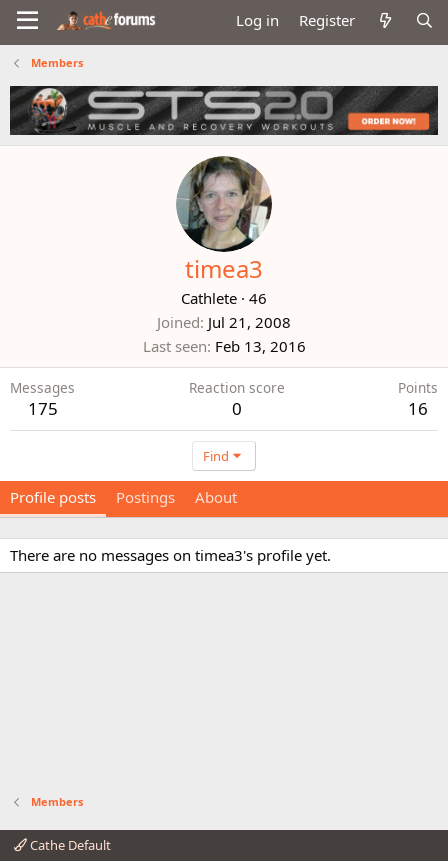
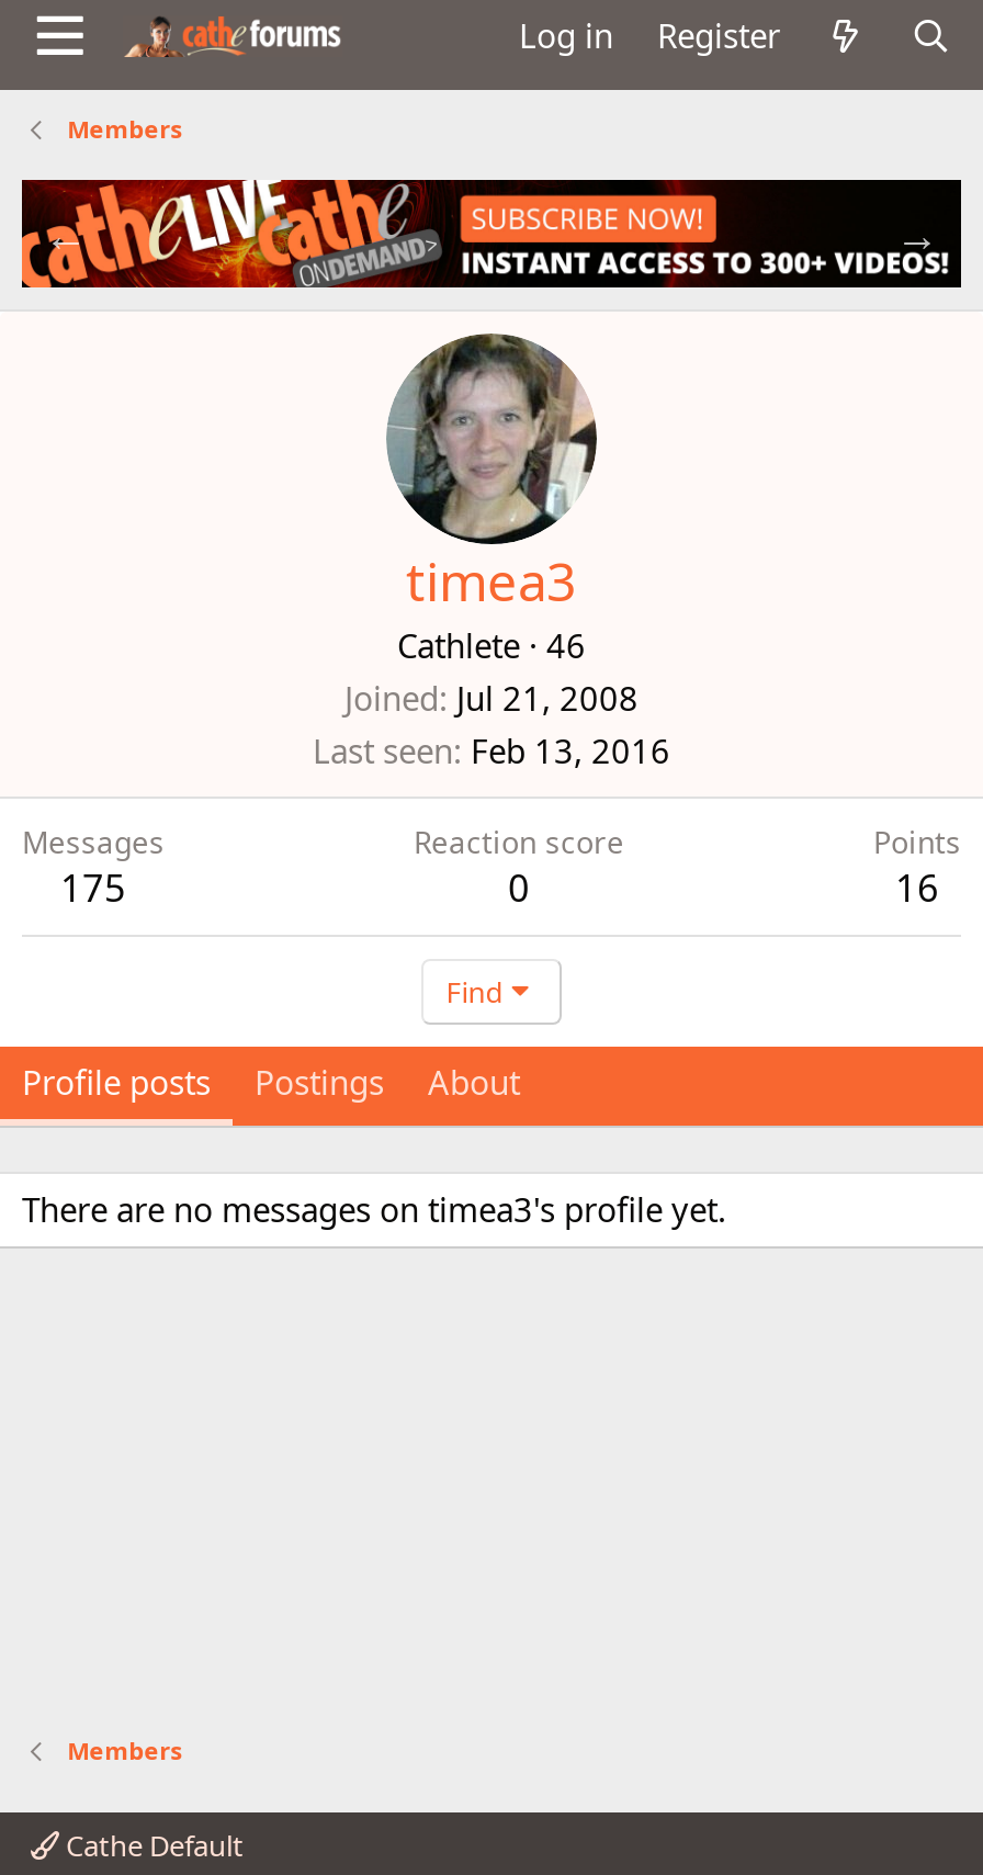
[9,85,438,136] [image] -> [20,178,959,290] [image]

